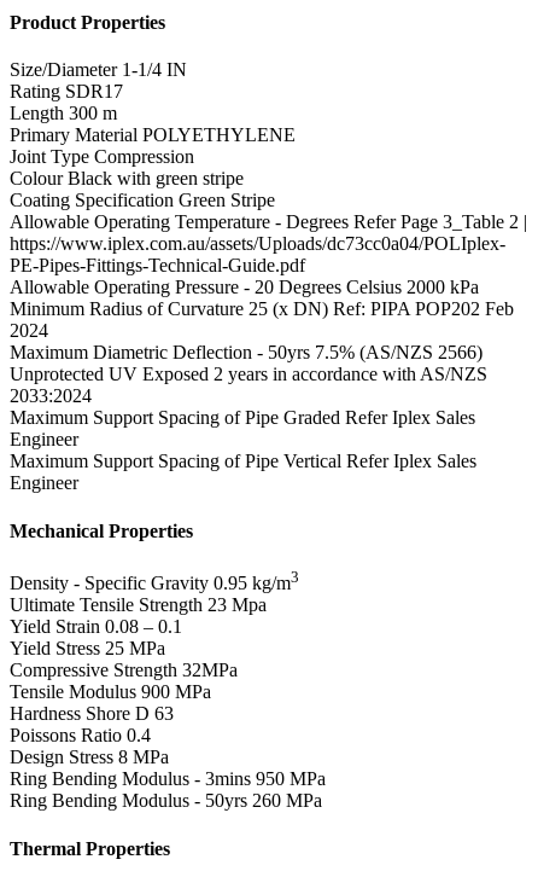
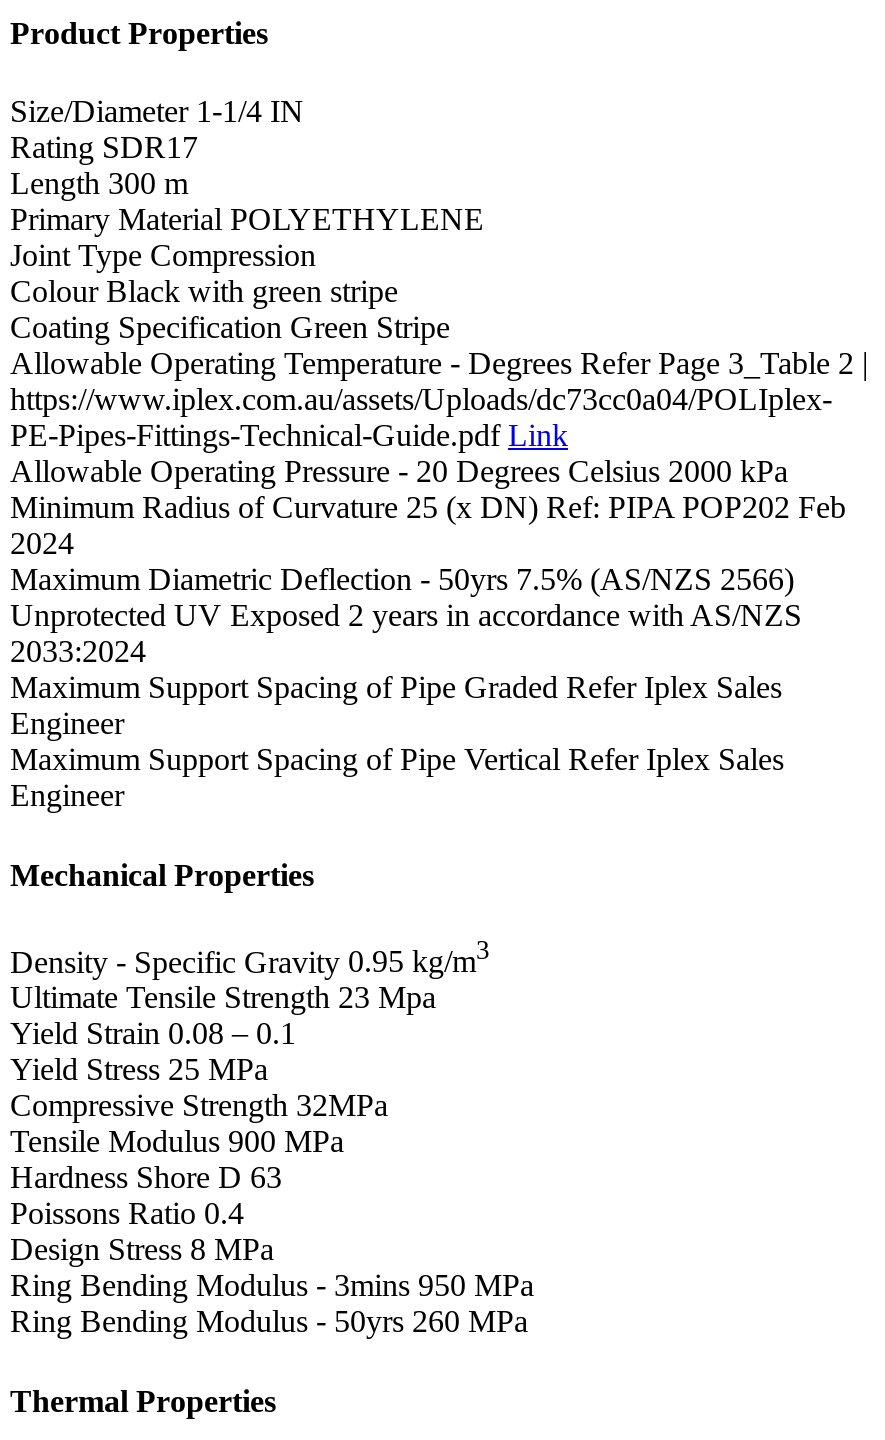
[10,256,305,276] PE-Pipes-Fittings-Technical-Guide.pdf -> [10,419,568,453] PE-Pipes-Fittings-Technical-Guide.pdf Link

